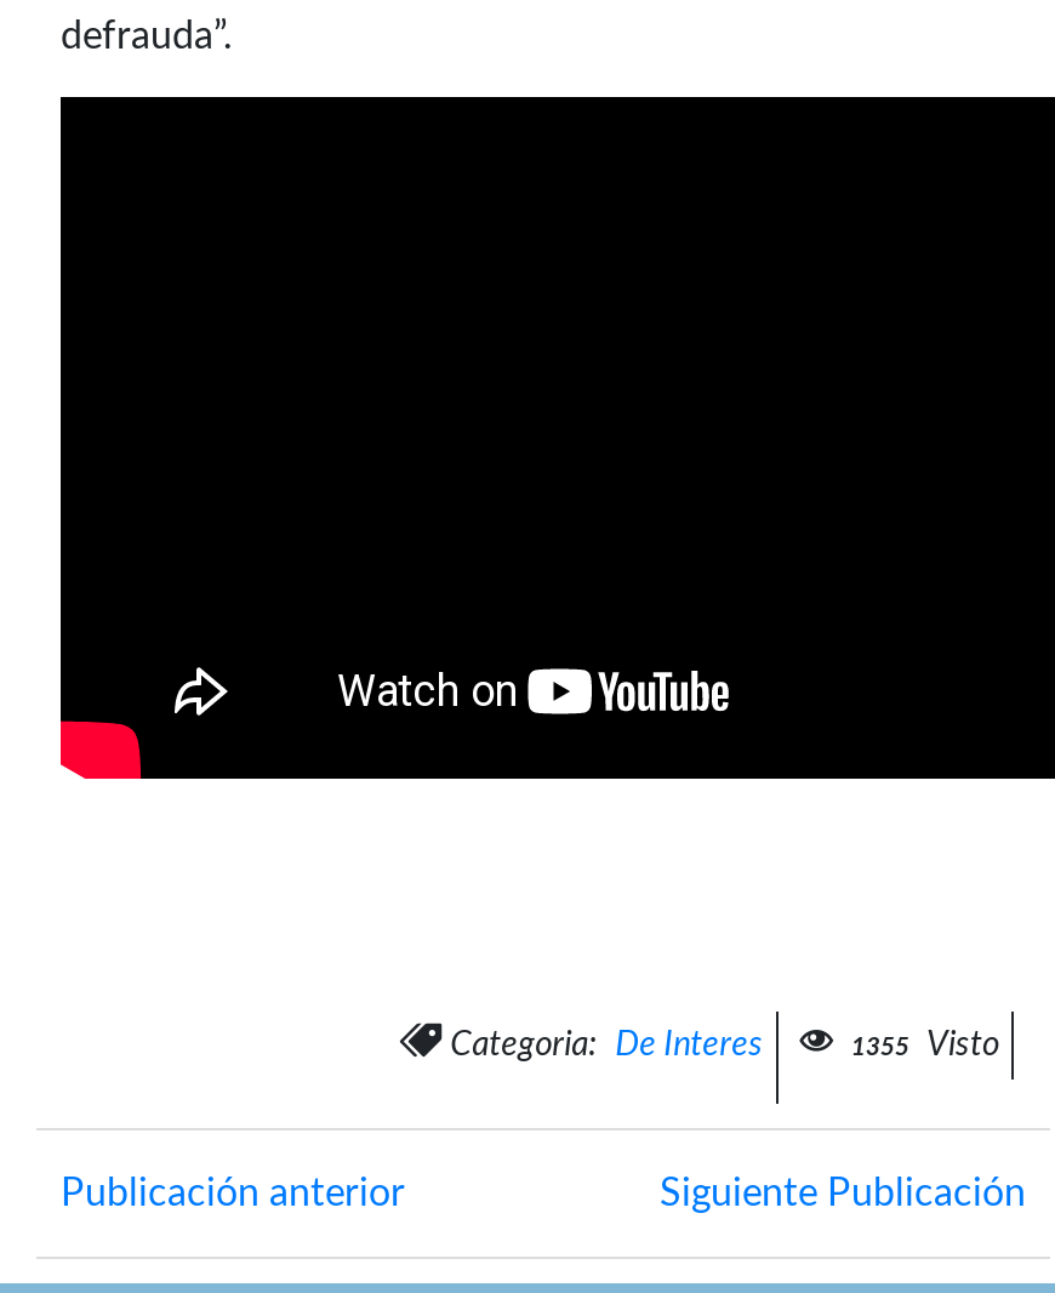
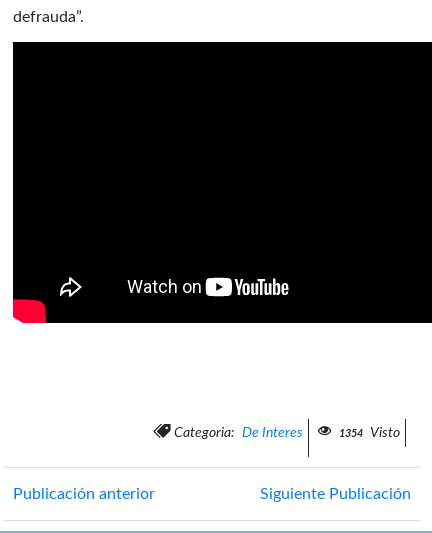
[851,1029,999,1063] 1355 Visto -> [339,426,400,440] 1354 Visto

